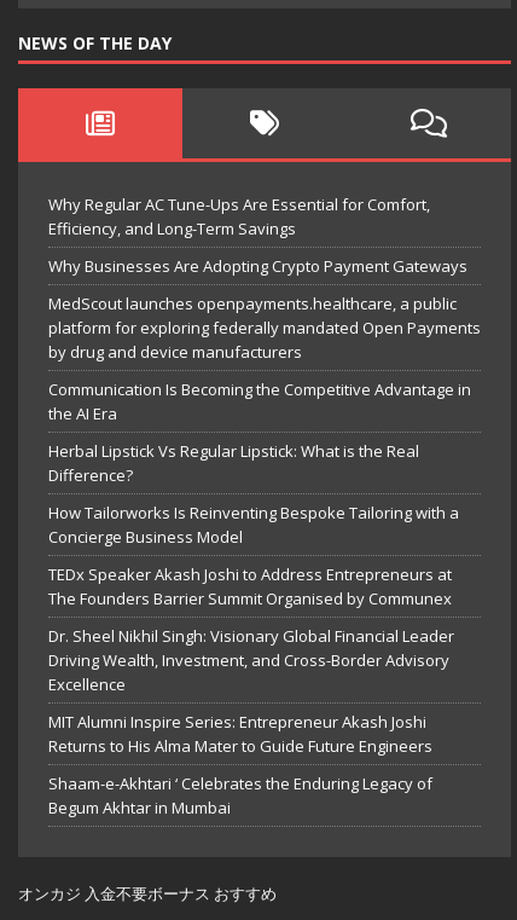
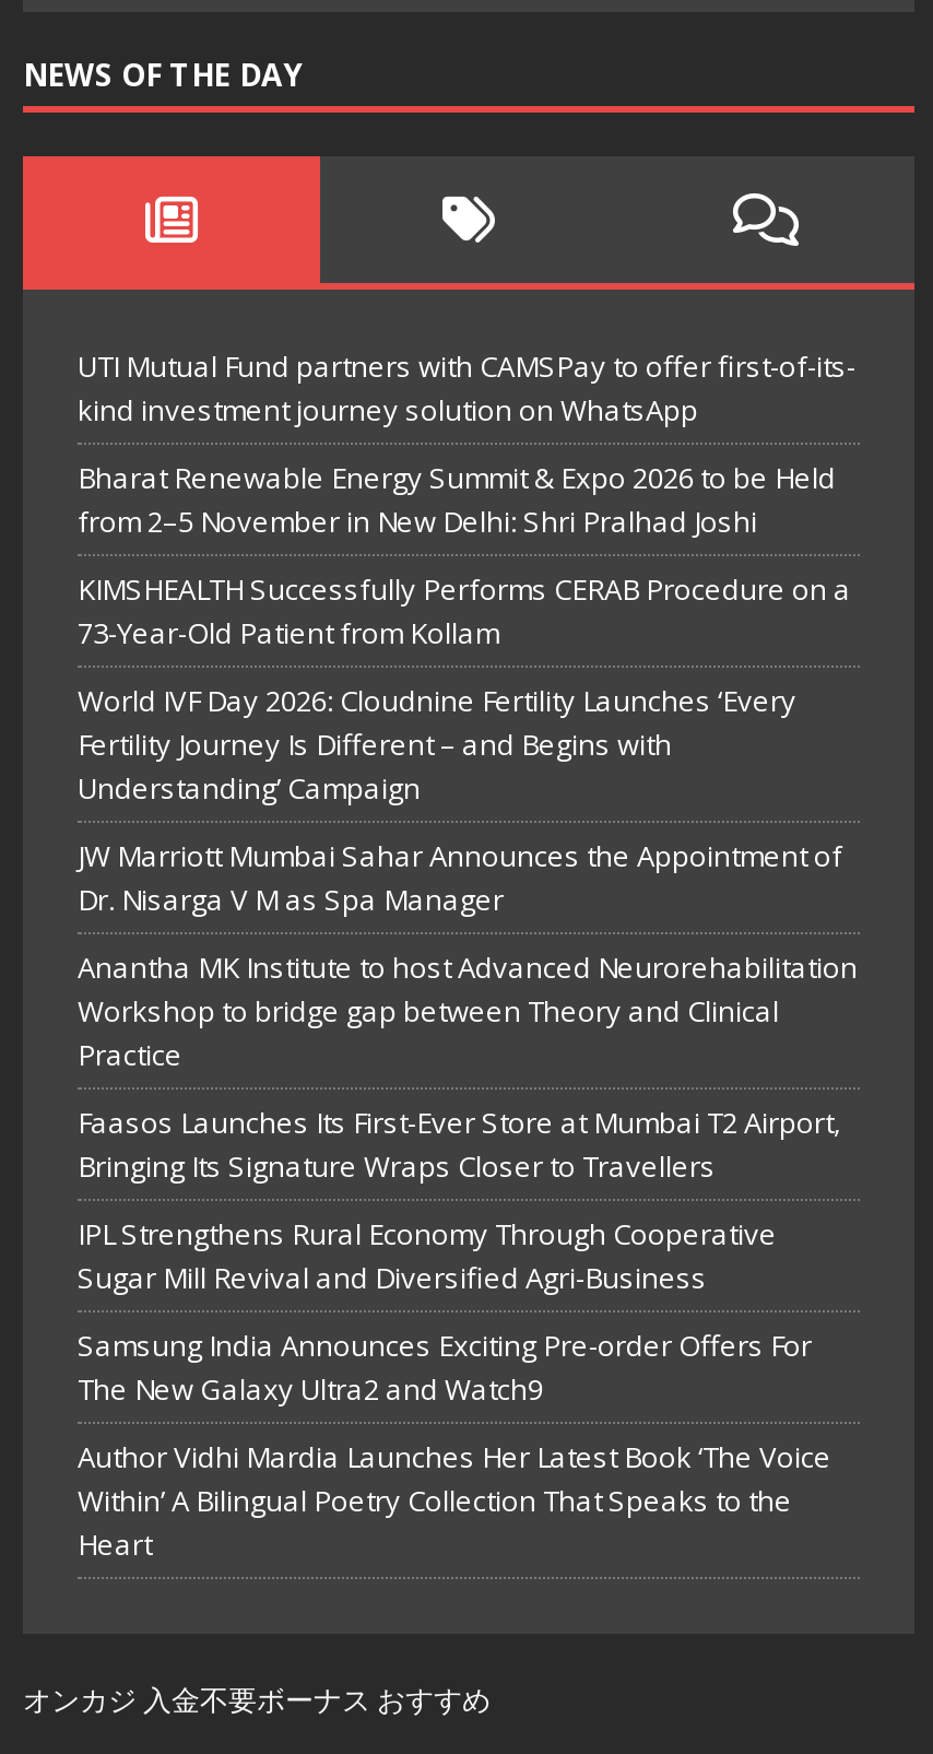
[48,193,430,239] Why Regular AC Tune-Ups Are Essential for Comfort, | Efficiency, and Long-Term Savings -> [78,346,855,429] UTI Mutual Fund partners with CAMSPay to offer first-of-its- | kind investment journey solution on WhatsApp
[48,255,467,277] Why Businesses Are Adopting Crypto Payment Gateways -> [78,458,836,541] Bharat Renewable Energy Summit & Expo 2026 to be Held | from 2–5 November in New Delhi: Shri Pralhad Joshi
[48,293,481,363] MedScout launches openpayments.healthcare, a public | platform for exploring federally mandated Open Payments | by drug and device manufacturers -> [78,569,851,652] KIMSHEALTH Successfully Performs CERAB Procedure on a | 73-Year-Old Patient from Kollam
[48,378,471,424] Communication Is Becoming the Competitive Advantage in | the AI Era -> [78,681,796,808] World IVF Day 2026: Cloudnine Fertility Launches ‘Every | Fertility Journey Is Different – and Begins with | Understanding’ Campaign
[48,440,419,486] Herbal Lipstick Vs Regular Lipstick: What is the Real | Difference? -> [78,836,842,919] JW Marriott Mumbai Sahar Announces the Appointment of | Dr. Nisarga V M as Spa Manager
[48,502,459,548] How Tailorworks Is Reinventing Bespoke Tailoring with a | Concierge Business Model -> [78,947,858,1074] Anantha MK Institute to host Advanced Neurorehabilitation | Workshop to bridge gap between Theory and Clinical | Practice
[48,563,452,609] TEDx Speaker Akash Joshi to Address Entrepreneurs at | The Founders Barrier Summit Organised by Communex -> [78,1103,840,1186] Faasos Launches Its First-Ever Store at Mumbai T2 Airport, | Bringing Its Signature Wraps Closer to Travellers
[48,625,454,695] Dr. Sheel Nikhil Singh: Visionary Global Financial Leader | Driving Wealth, Investment, and Cross-Border Advisory | Excellence -> [78,1214,777,1297] IPL Strengthens Rural Economy Through Cooperative | Sugar Mill Revival and Diversified Agri-Business
[48,711,432,757] MIT Alumni Inspire Series: Entrepreneur Akash Joshi | Returns to His Alma Mater to Guide Future Engineers -> [78,1326,812,1409] Samsung India Announces Exciting Pre-order Offers For | The New Galaxy Ultra2 and Watch9
[48,773,432,818] Shaam-e-Akhtari ‘ Celebrates the Enduring Legacy of | Begum Akhtar in Mumbai -> [78,1437,831,1564] Author Vidhi Mardia Launches Her Latest Book ‘The Voice | Within’ A Bilingual Poetry Collection That Speaks to the | Heart

